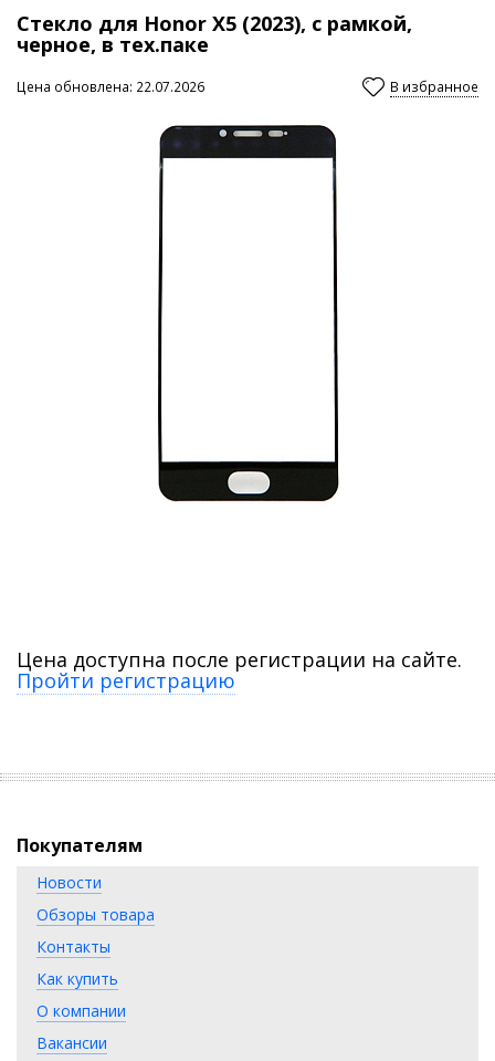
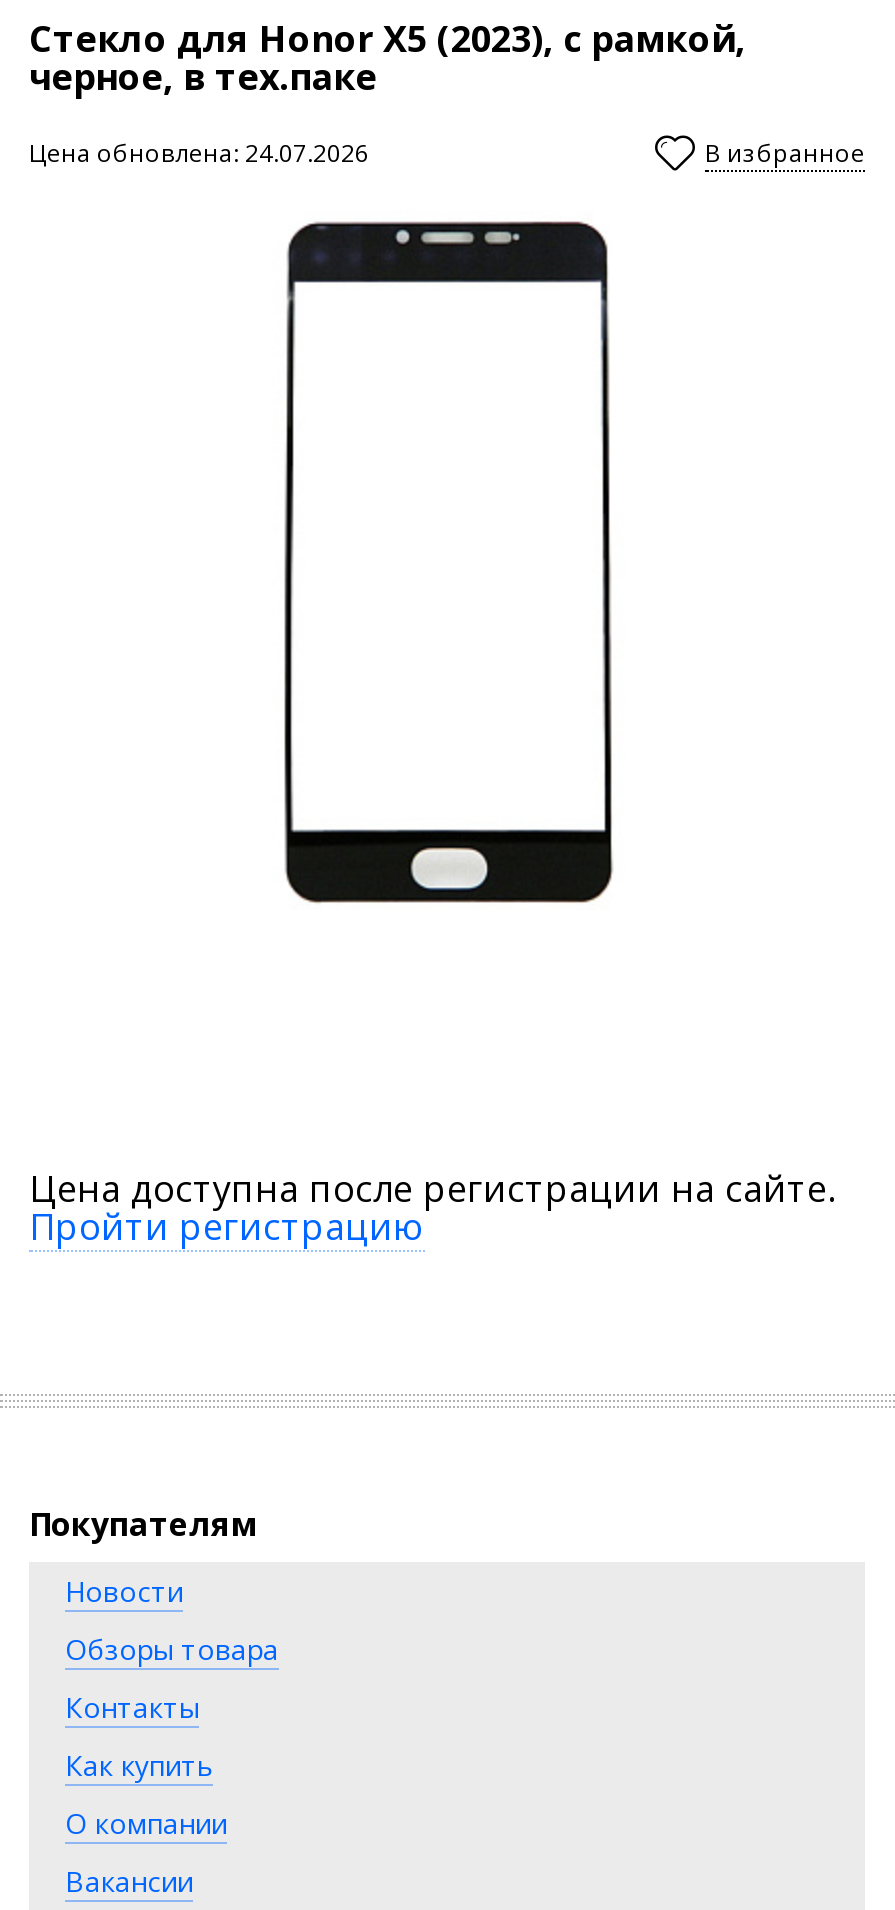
[17,77,204,96] Цена обновлена: 22.07.2026 -> [29,136,369,170] Цена обновлена: 24.07.2026

